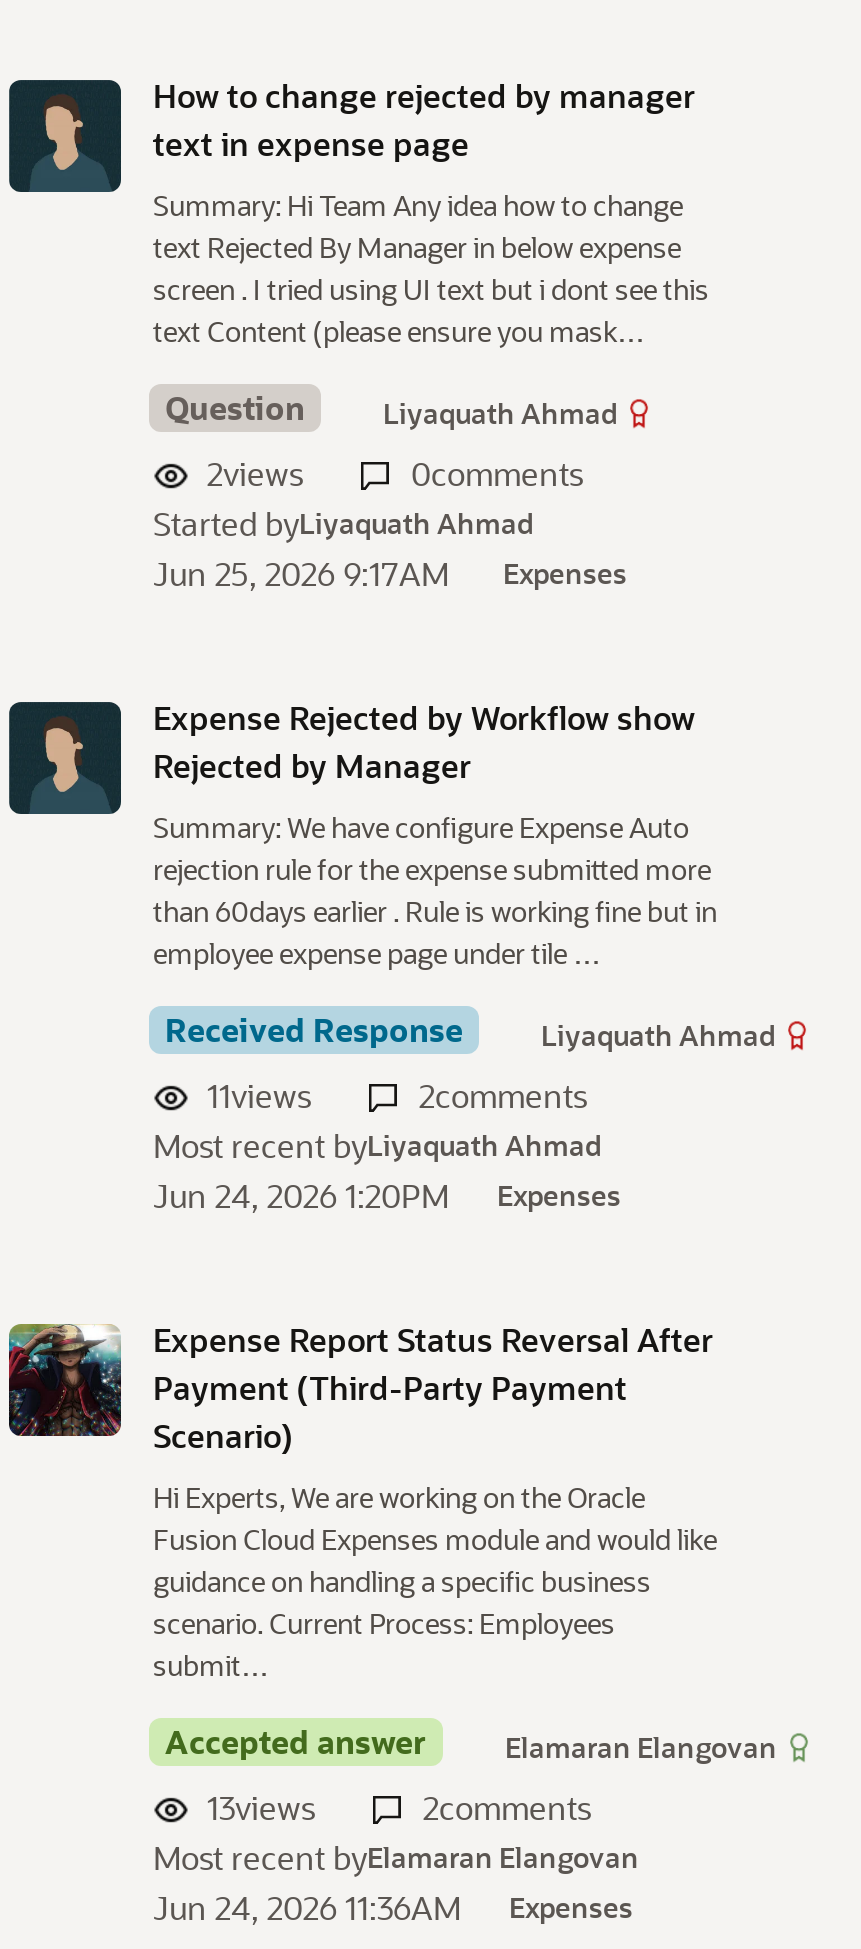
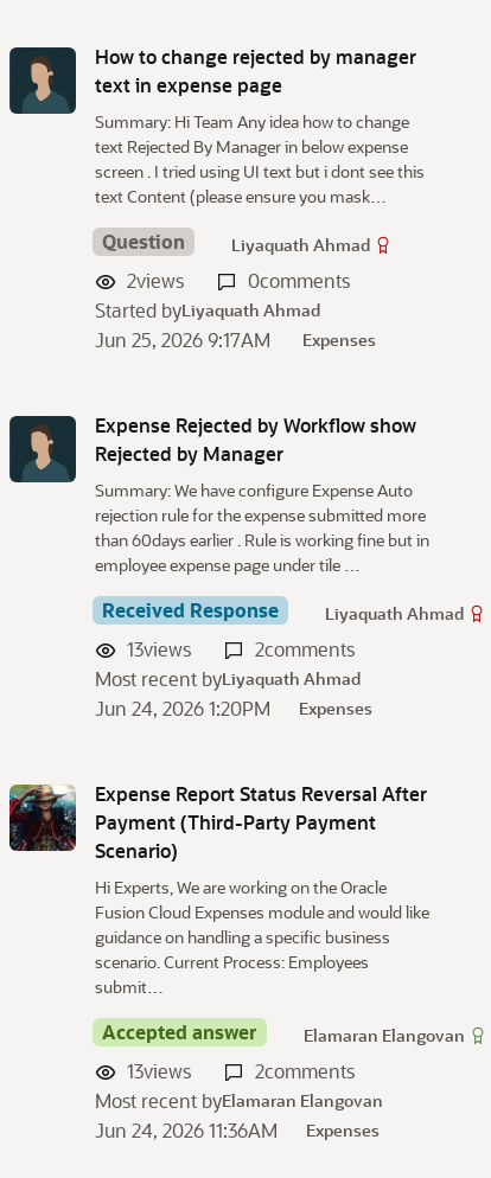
[207,1073,311,1115] 11views -> [127,636,191,661] 13views

